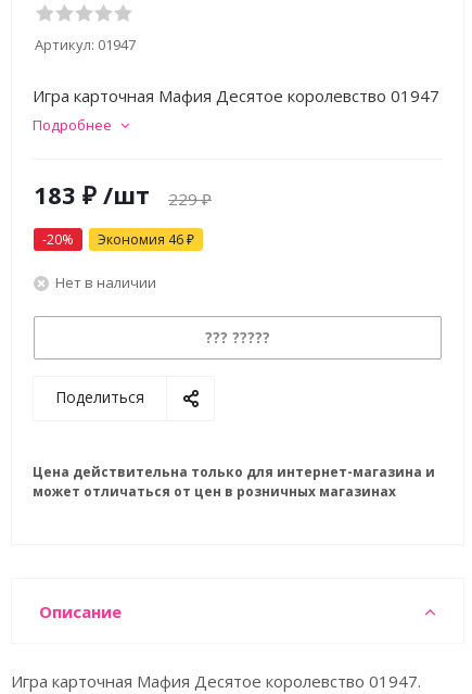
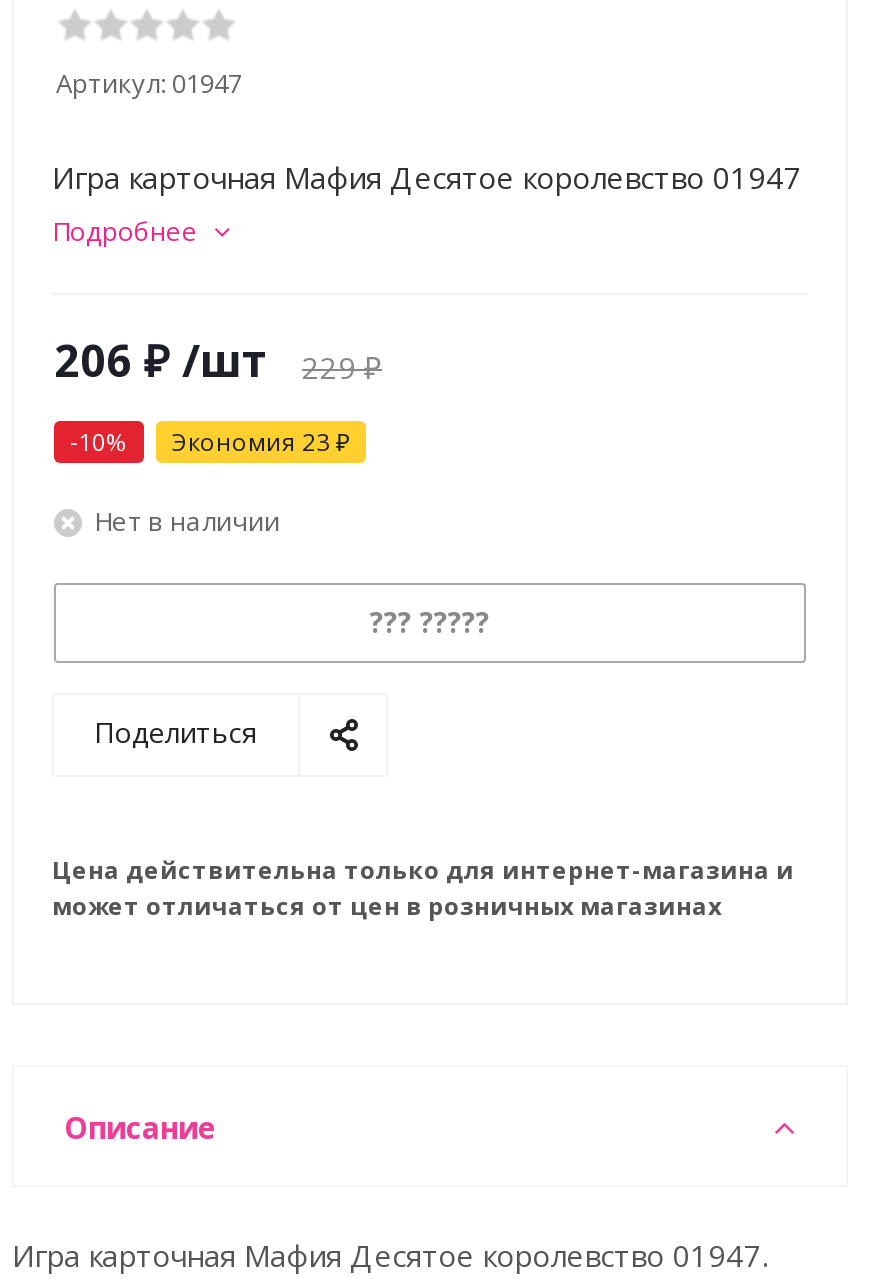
[34,178,212,211] 183 ₽ /шт 229₽ -> [54,329,382,389] 206 ₽ /шт 229₽
[42,230,74,249] -20% -> [70,425,128,459] -10%
[98,230,194,249] Экономия 46 ₽ -> [172,425,350,459] Экономия 23 ₽

